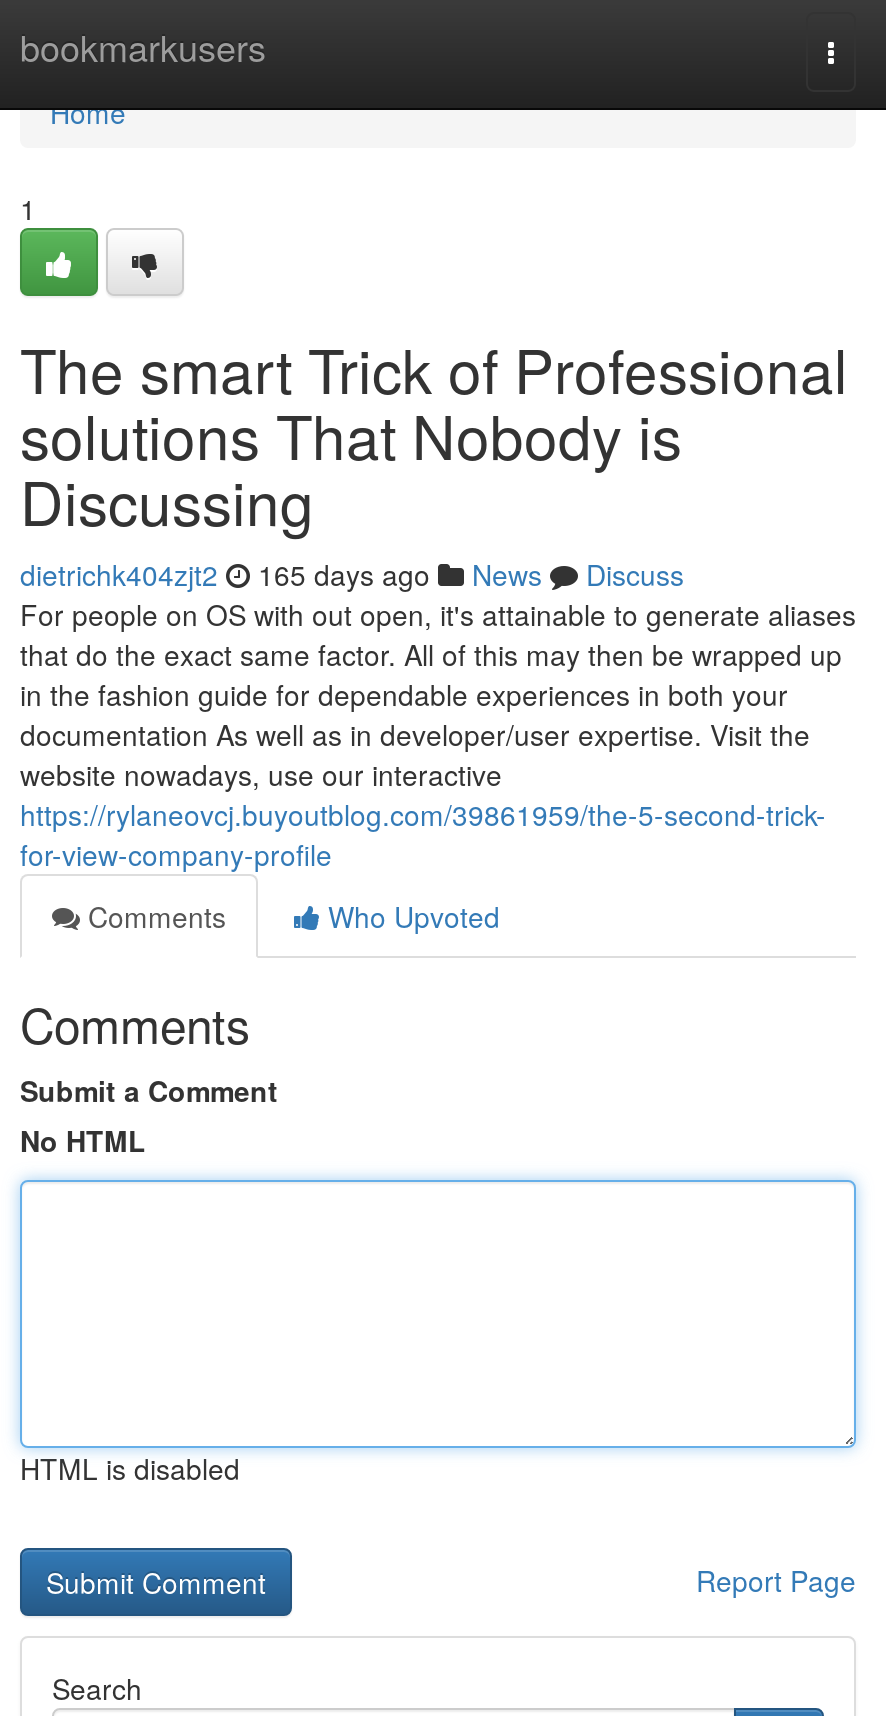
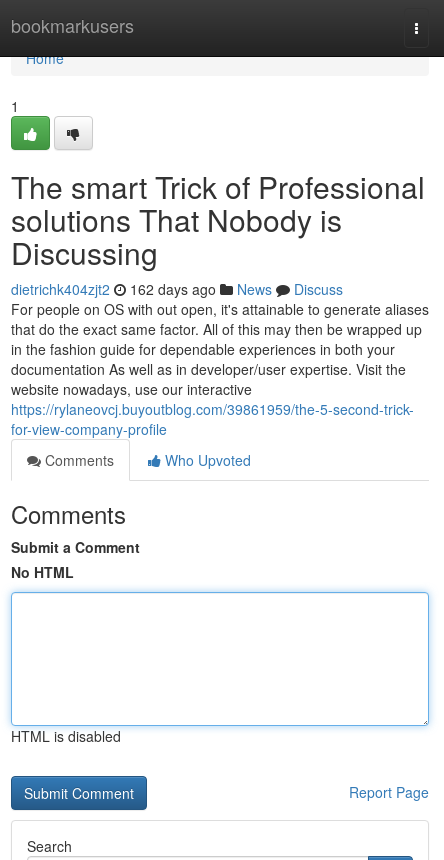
[20,554,684,594] dietrichk404zjt2 165 days ago News Discuss -> [11,279,343,299] dietrichk404zjt2 162 days ago News Discuss

